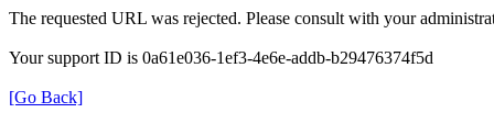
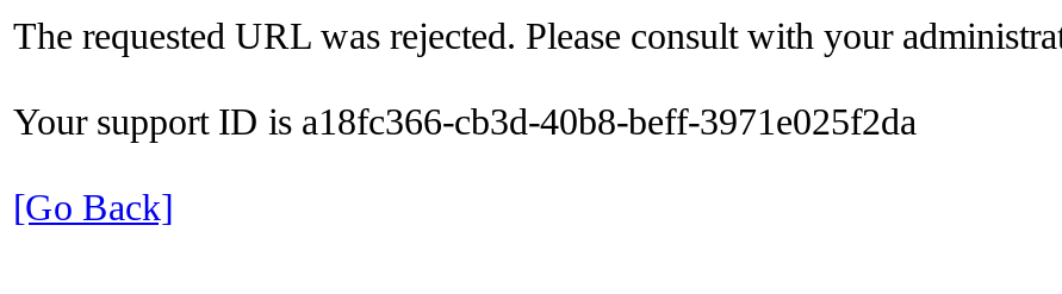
[9,48,433,67] Your support ID is 0a61e036-1ef3-4e6e-addb-b29476374f5d -> [13,101,917,142] Your support ID is a18fc366-cb3d-40b8-beff-3971e025f2da

